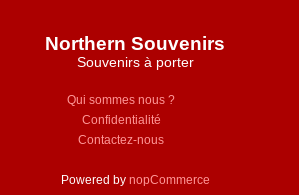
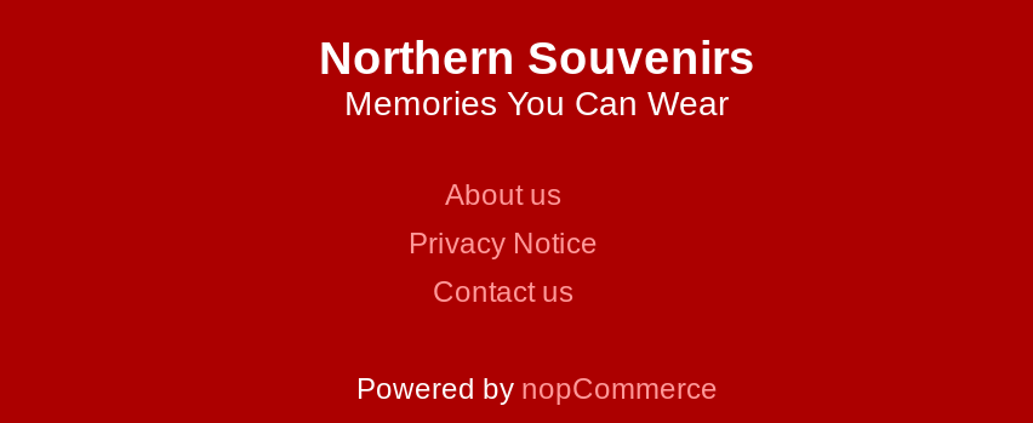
[76,54,193,70] Souvenirs à porter -> [344,84,730,122] Memories You Can Wear
[67,93,175,147] Qui sommes nous ? | Confidentialité | Contactez-nous -> [409,178,598,309] About us | Privacy Notice | Contact us

